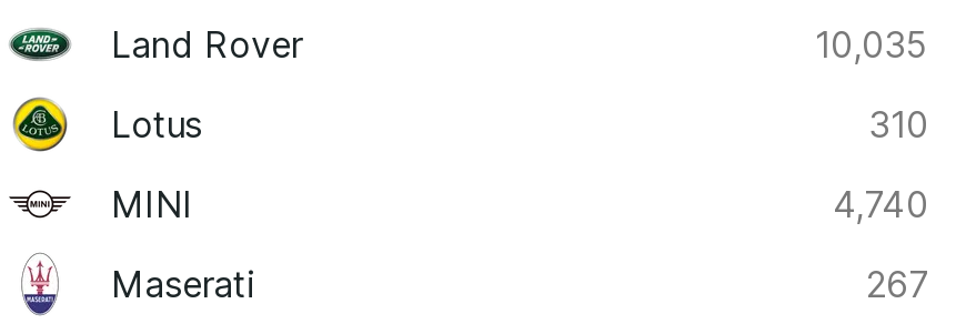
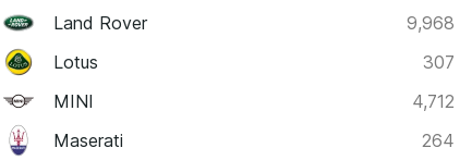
[815,21,928,65] 10,035 -> [407,11,455,33] 9,968
[868,101,928,145] 310 -> [423,51,455,72] 307
[833,181,928,225] 4,740 -> [412,90,455,112] 4,712
[866,261,928,305] 267 -> [422,129,455,151] 264

